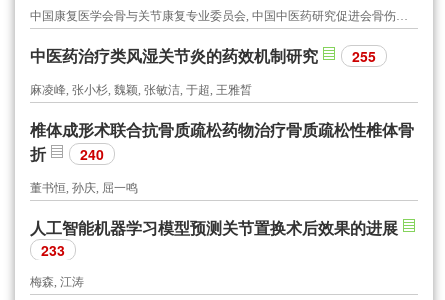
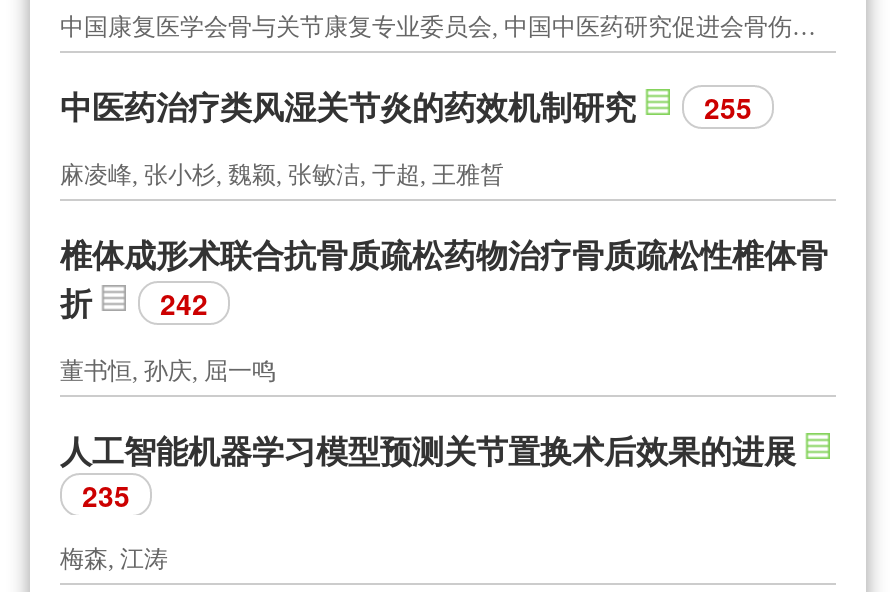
[30,142,104,165] 折 240 -> [60,279,208,325] 折 242
[41,240,65,260] 233 -> [82,475,130,515] 235

